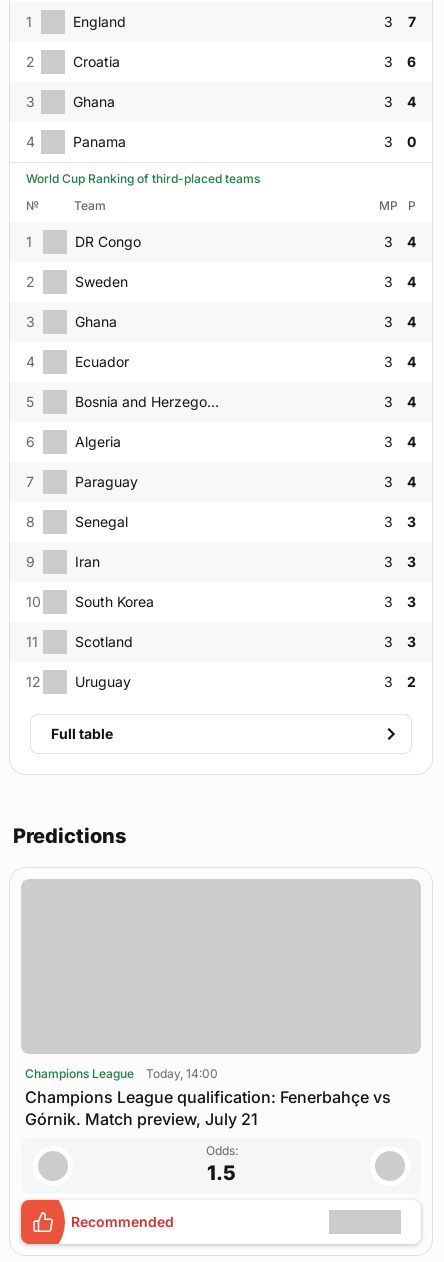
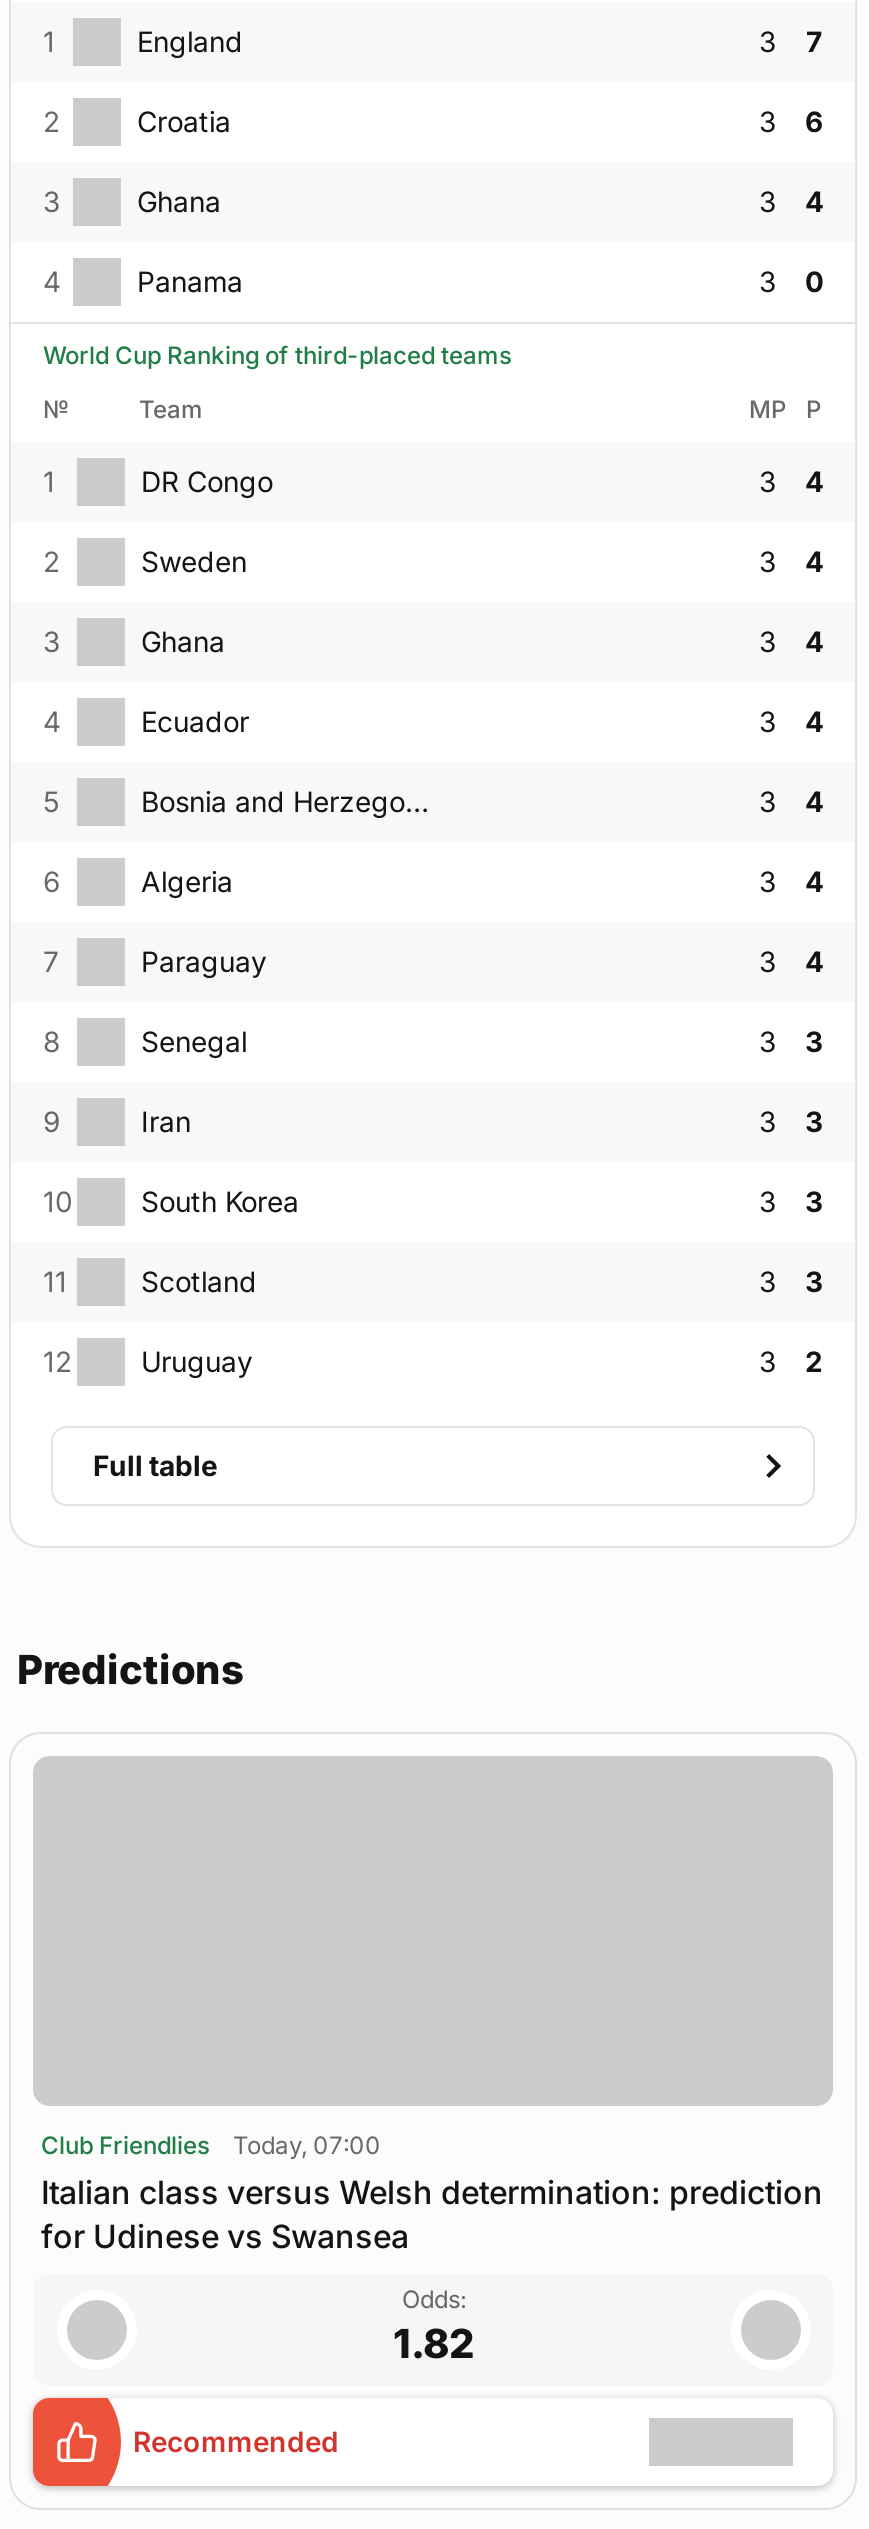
[25,1066,391,1129] Champions League | Today, 14:00 | Champions League qualification: Fenerbahçe vs | Górnik. Match preview, July 21 -> [41,2130,823,2256] Club Friendlies | Today, 07:00 | Italian class versus Welsh determination: prediction | for Udinese vs Swansea
[207,1161,236,1185] 1.5 -> [393,2320,475,2368] 1.82

